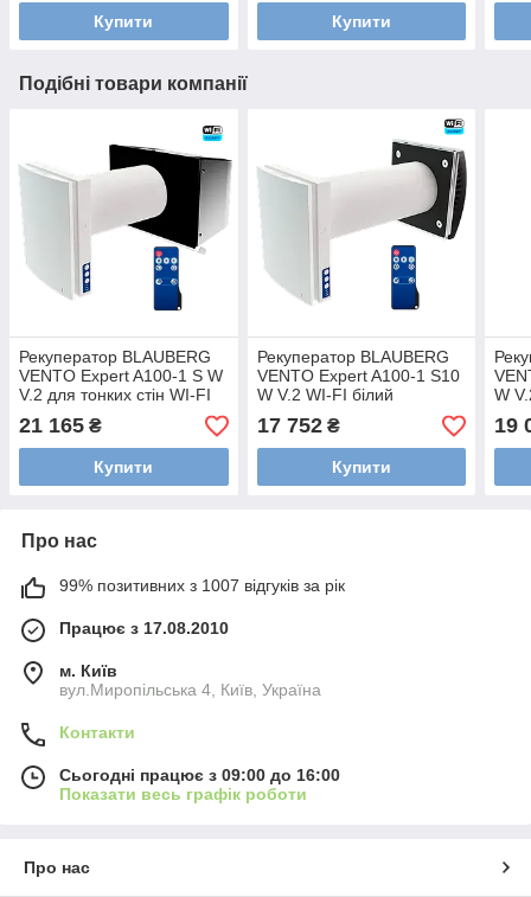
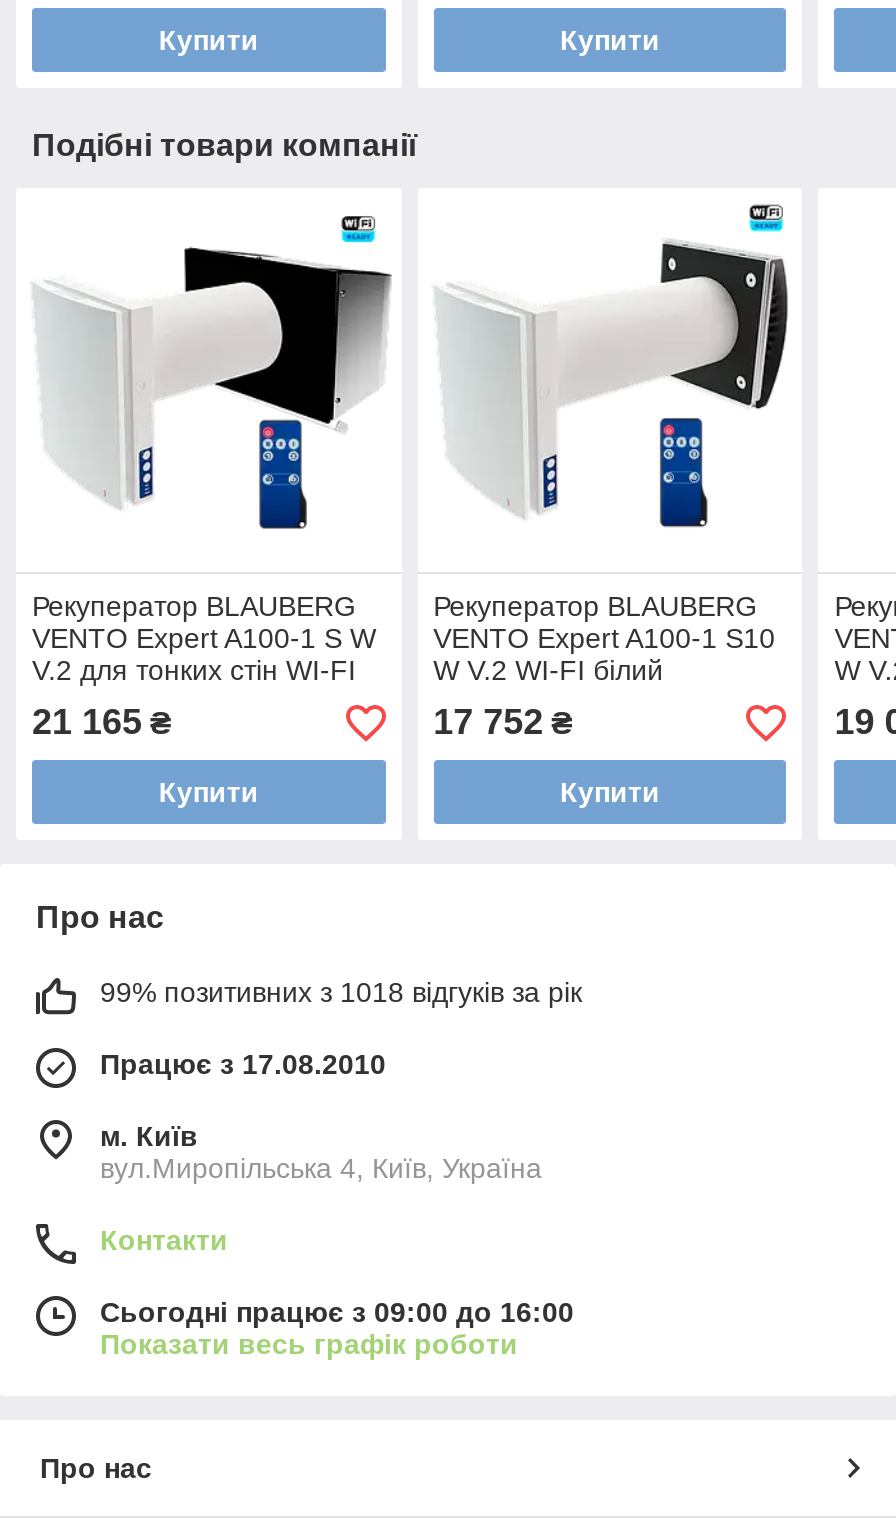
[59,576,345,595] 99% позитивних з 1007 відгуків за рік -> [100,977,582,1009] 99% позитивних з 1018 відгуків за рік

